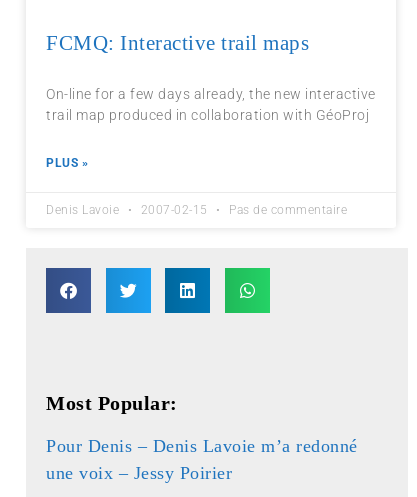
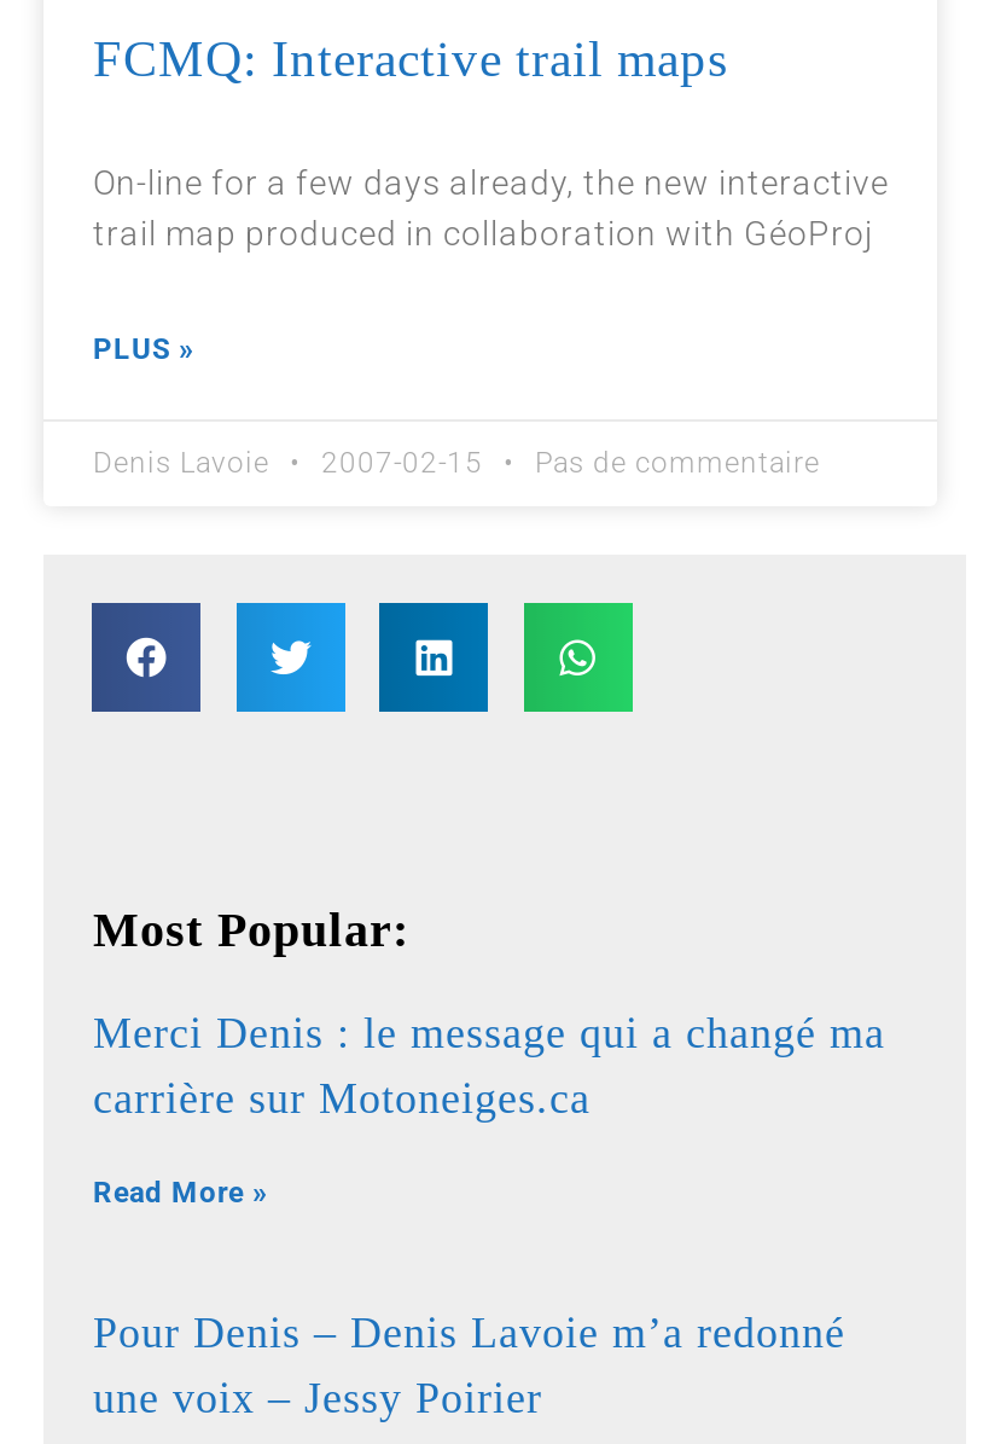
none -> [93,1009,885,1210] Merci Denis : le message qui a changé ma | carrière sur Motoneiges.ca | Read More »

